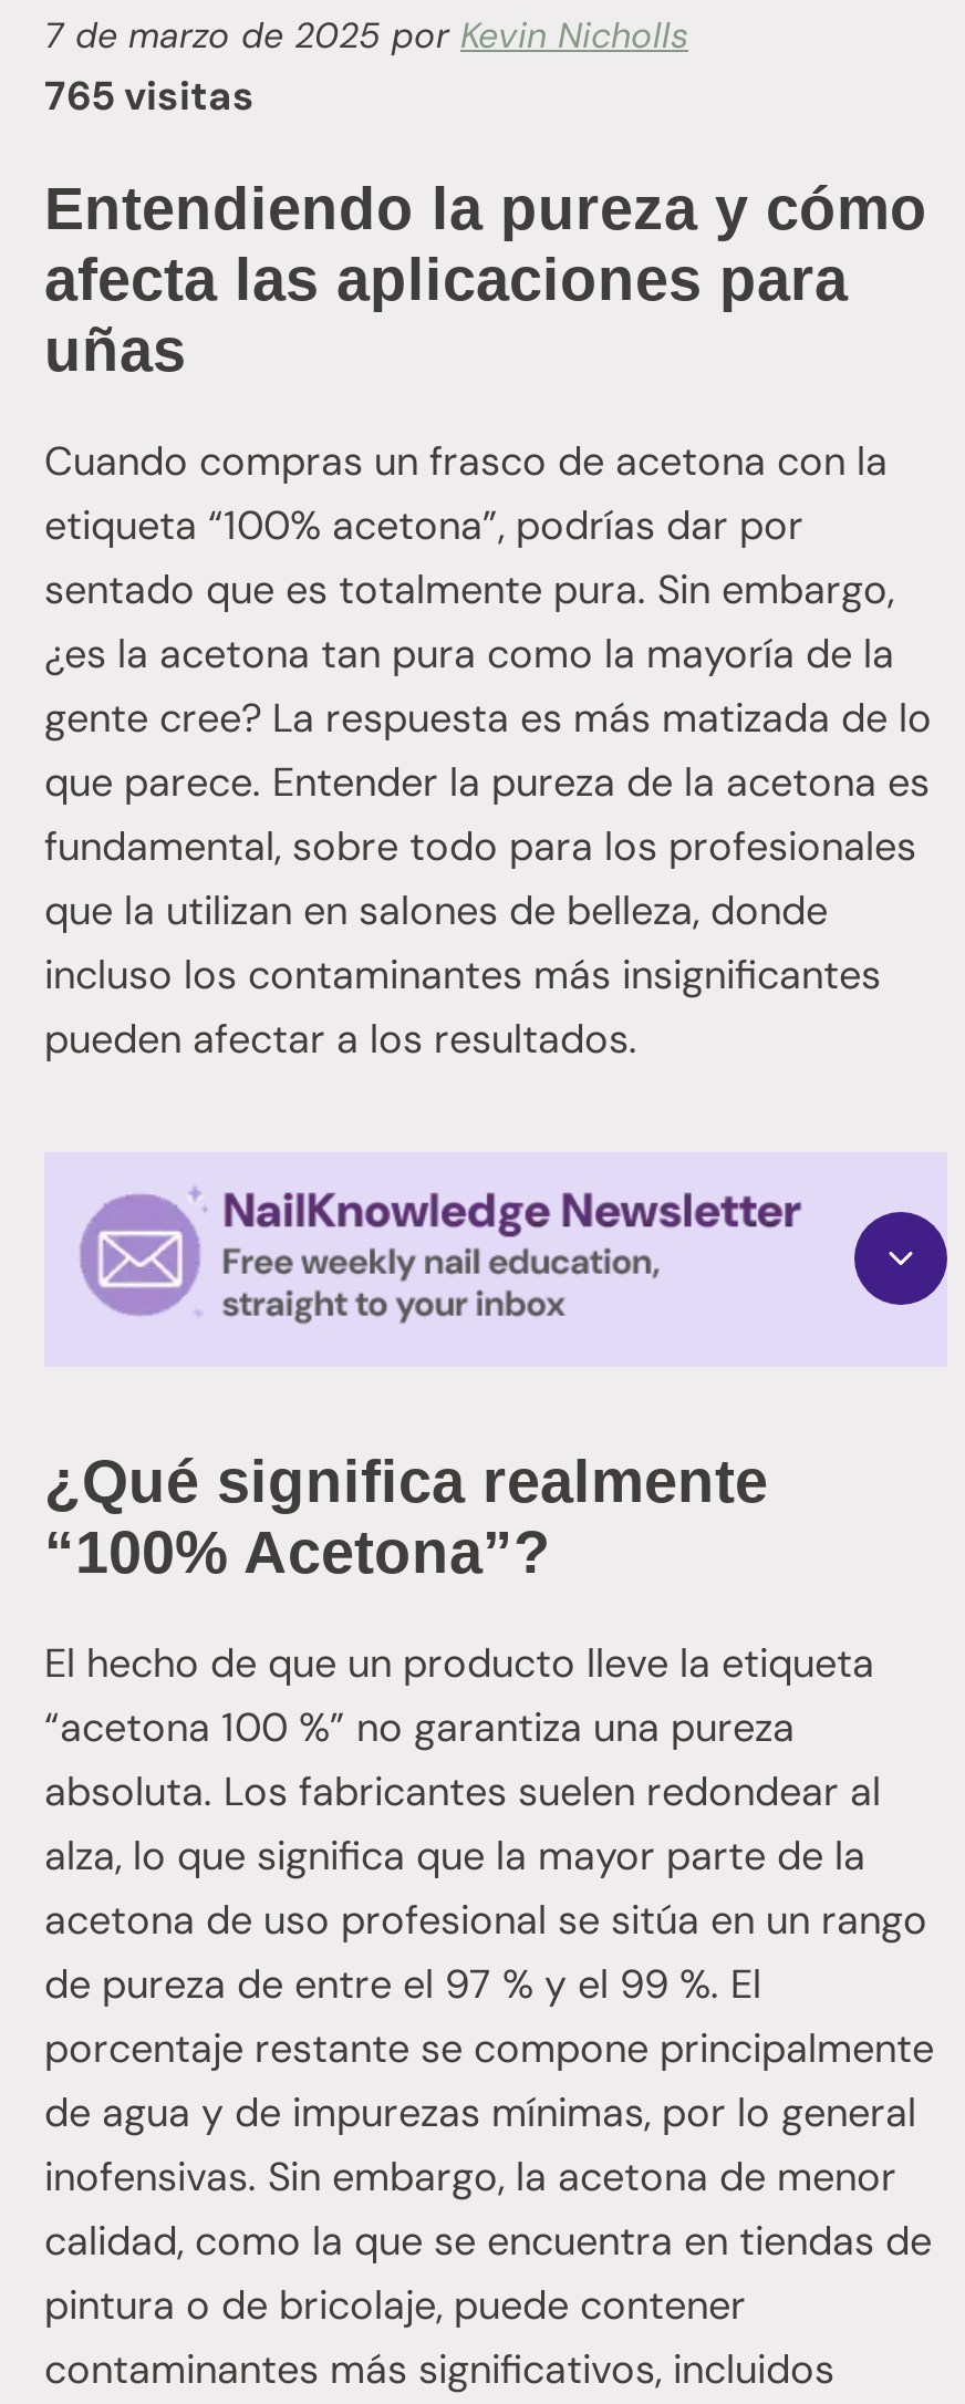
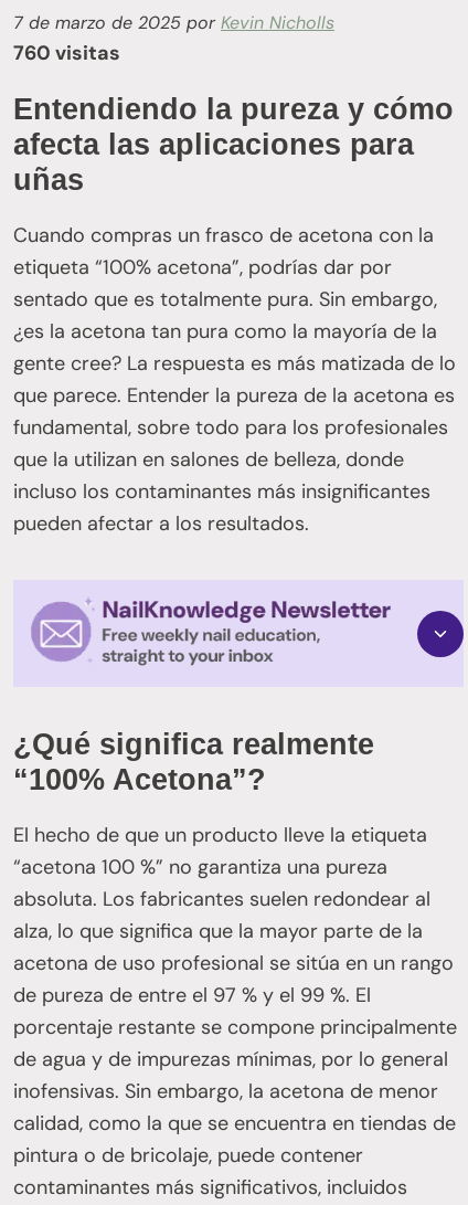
[44,68,255,122] 765 visitas -> [13,40,120,66] 760 visitas

